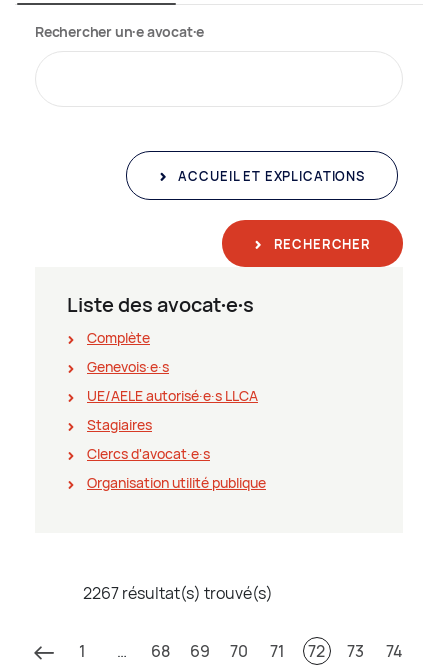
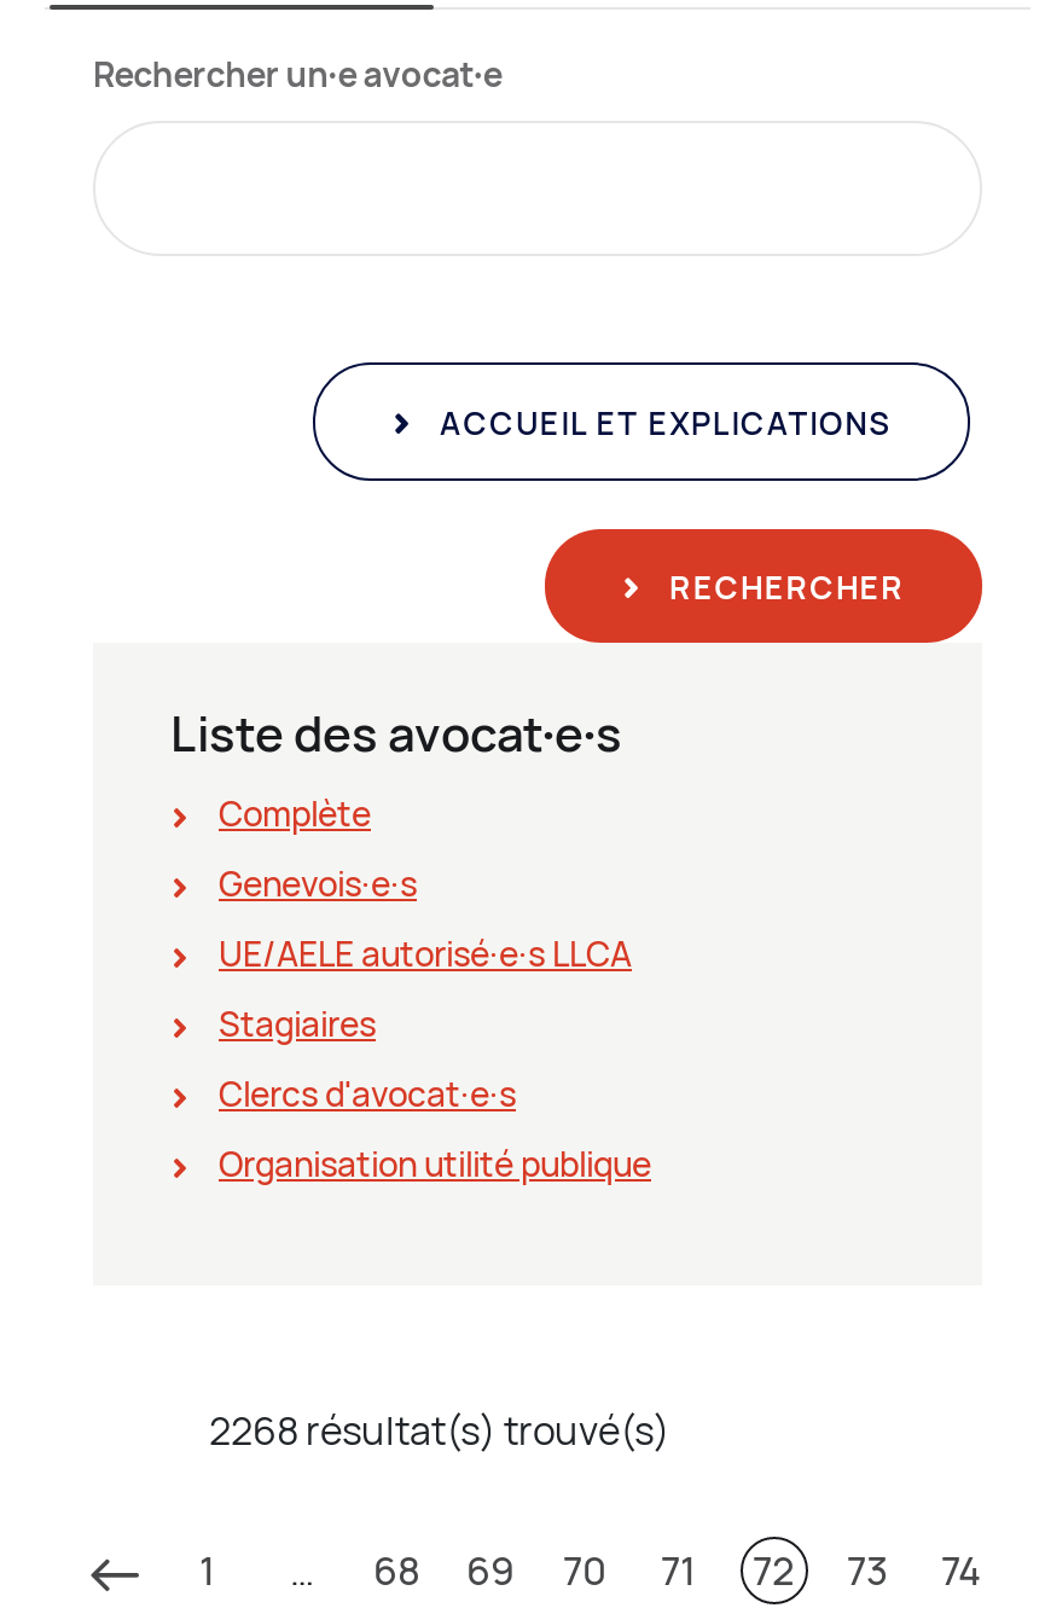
[83,582,273,604] 2267 résultat(s) trouvé(s) -> [209,1403,670,1457] 2268 résultat(s) trouvé(s)

